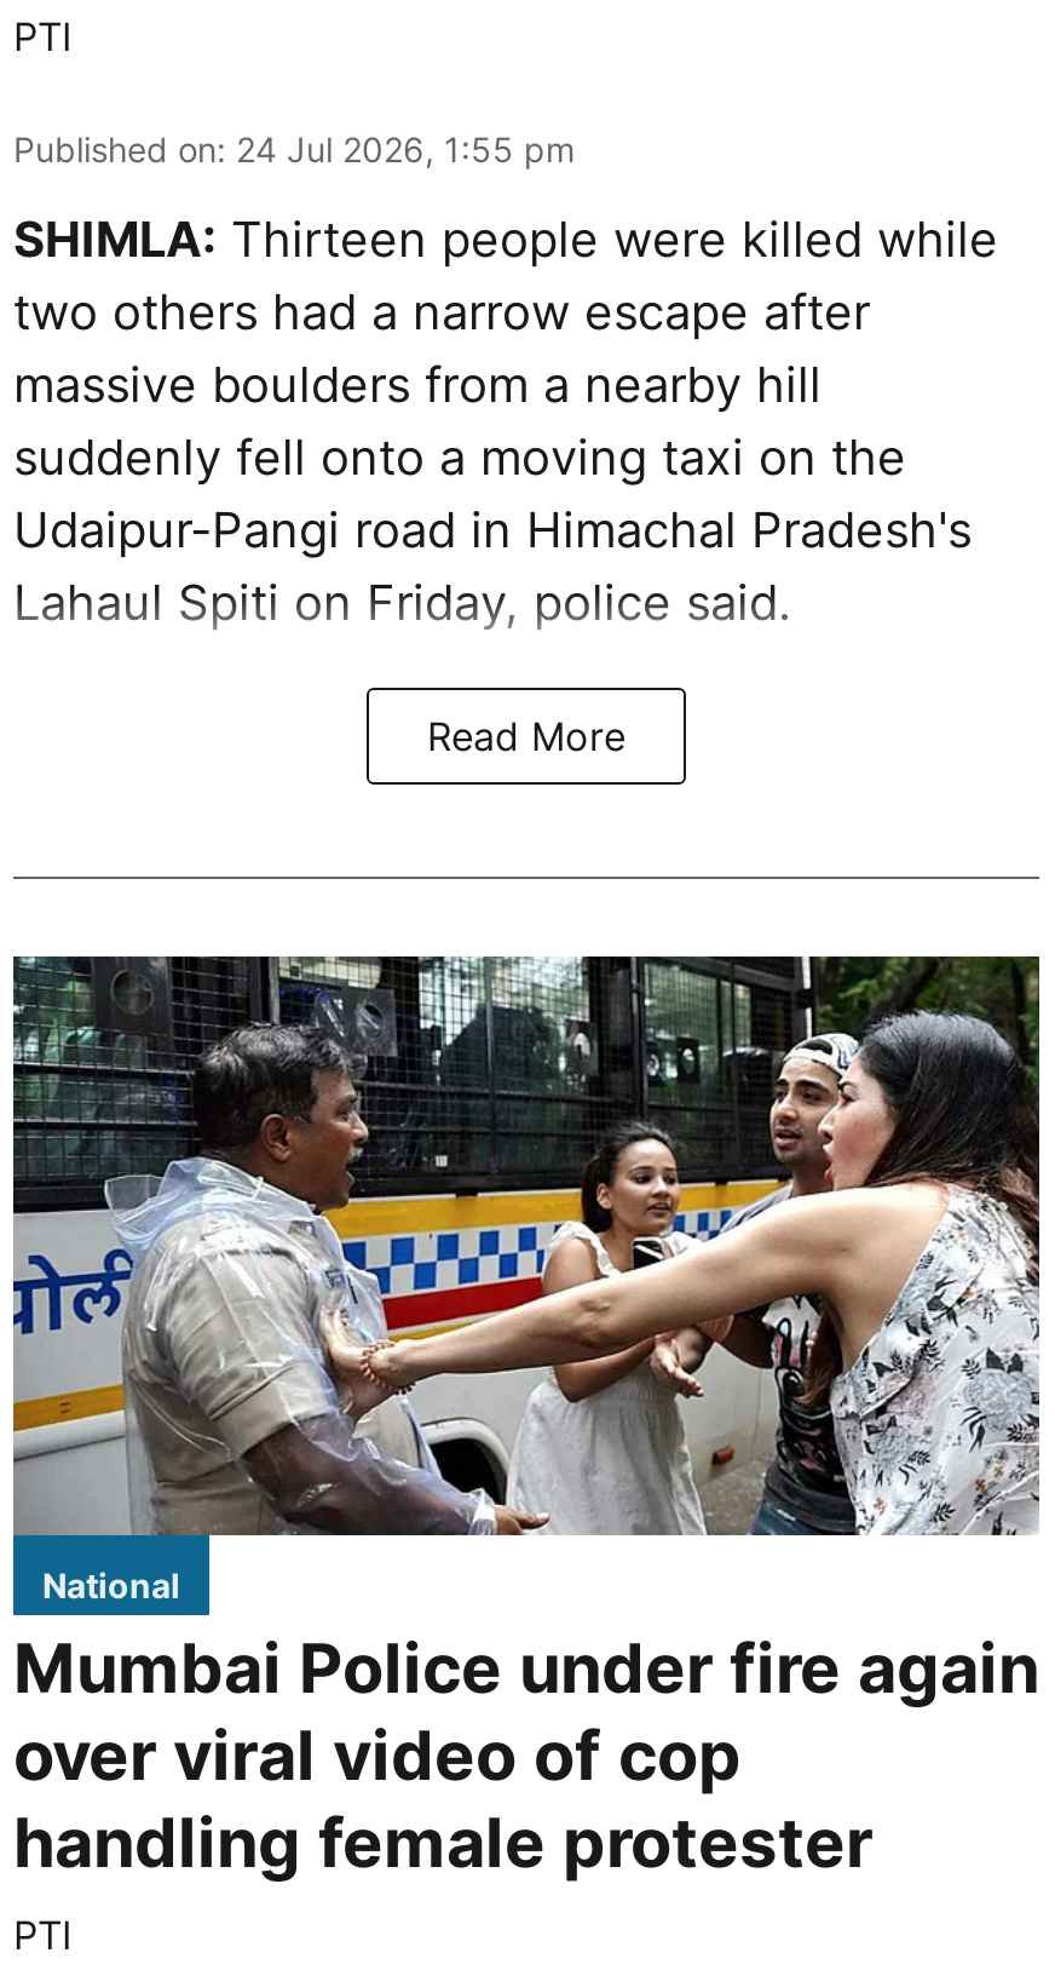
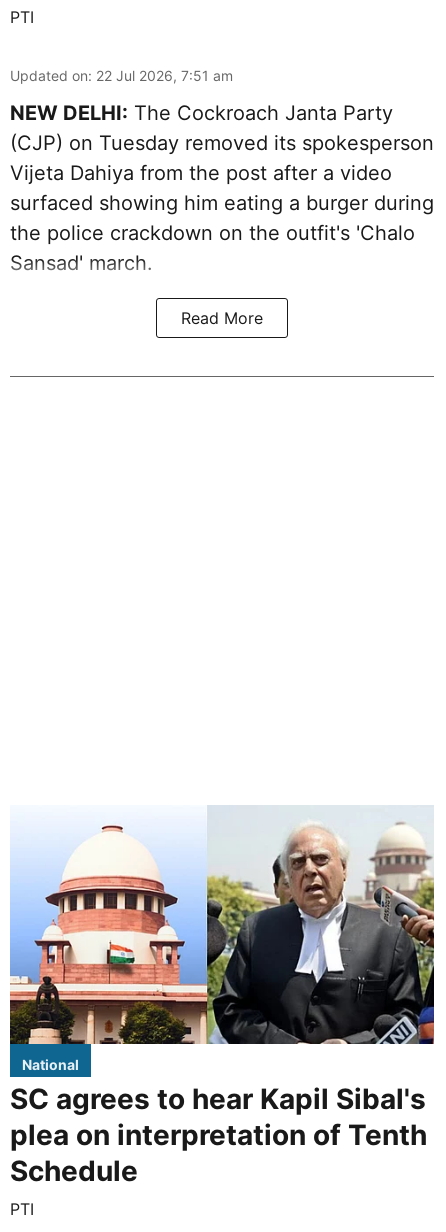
[13,129,575,170] Published on: 24 Jul 2026, 1:55 pm -> [10,67,233,84] Updated on: 22 Jul 2026, 7:51 am
[13,212,998,633] SHIMLA: Thirteen people were killed while | two others had a narrow escape after | massive boulders from a nearby hill | suddenly fell onto a moving taxi on the | Udaipur-Pangi road in Himachal Pradesh's | Lahaul Spiti on Friday, police said. -> [10,101,434,275] NEW DELHI: The Cockroach Janta Party | (CJP) on Tuesday removed its spokesperson | Vijeta Dahiya from the post after a video | surfaced showing him eating a burger during | the police crackdown on the outfit's 'Chalo | Sansad' march.
[11,954,1042,1884] [image] | Mumbai Police under fire again | over viral video of cop | handling female protester -> [10,806,435,1188] [image] | SC agrees to hear Kapil Sibal's | plea on interpretation of Tenth | Schedule

